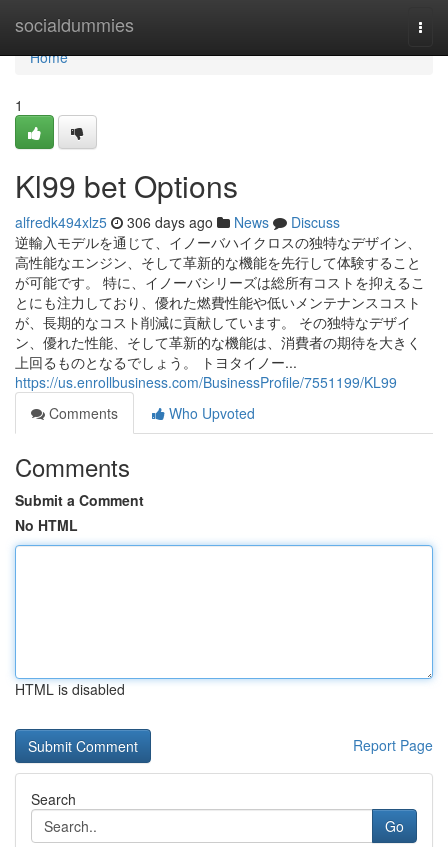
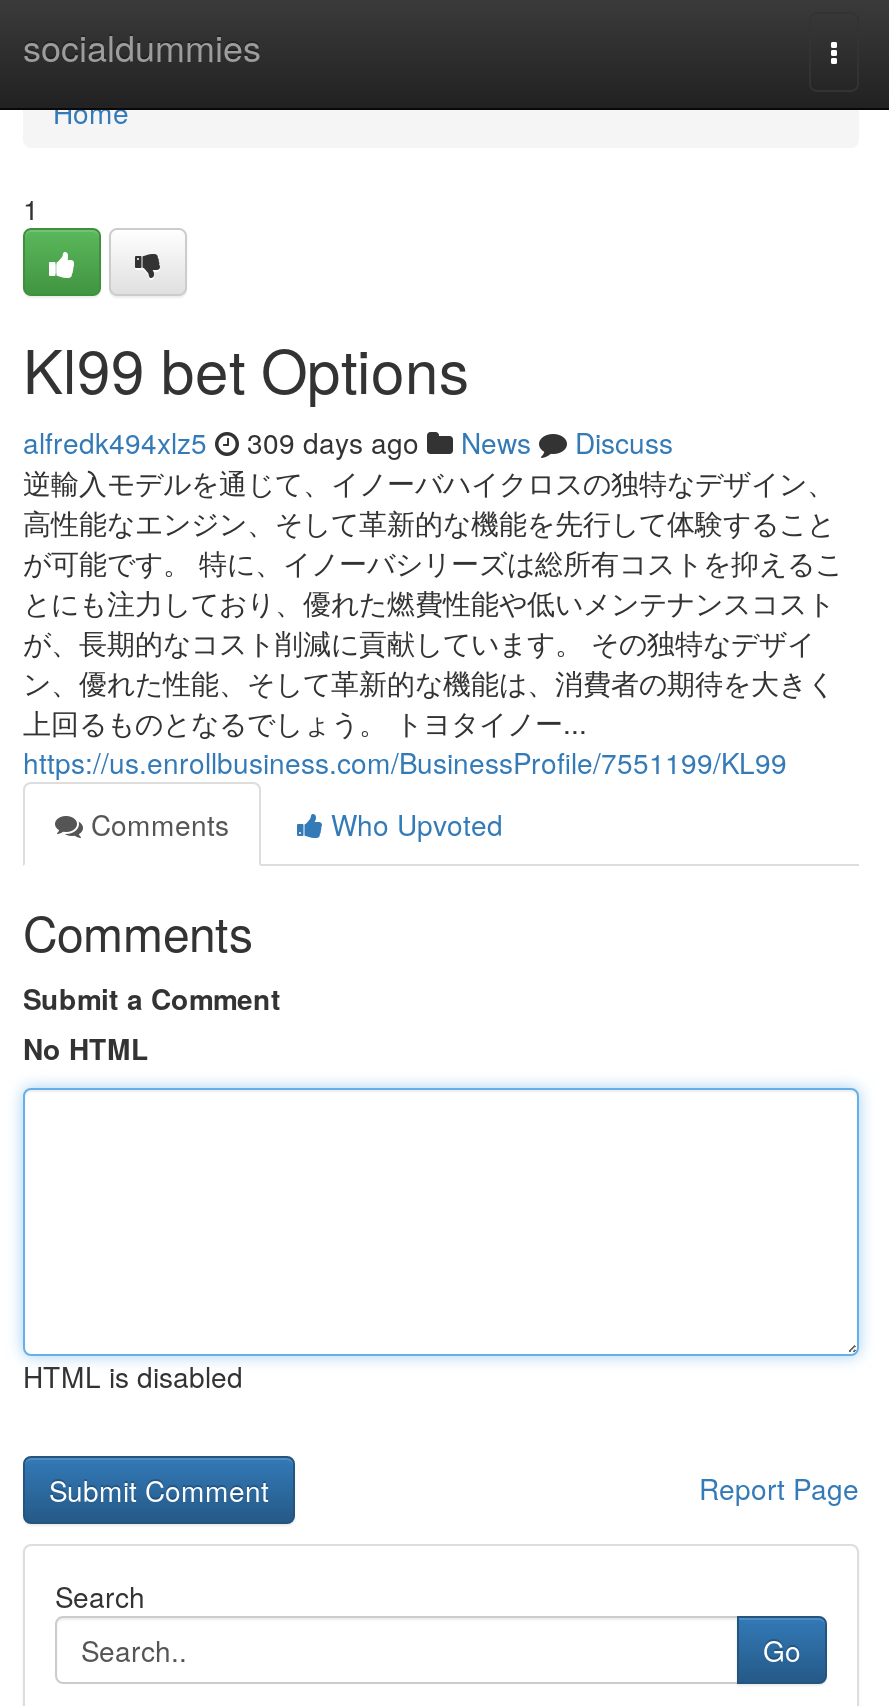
[15,212,340,232] alfredk494xlz5 306 days ago News Discuss -> [23,422,673,462] alfredk494xlz5 309 days ago News Discuss

